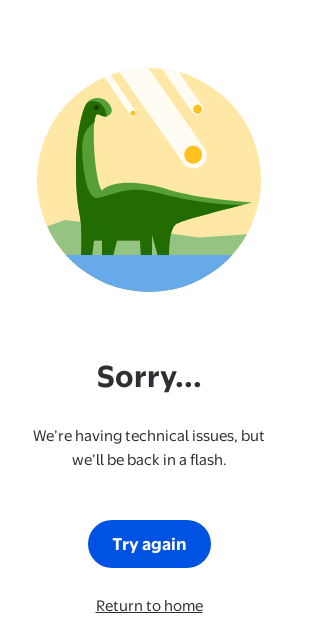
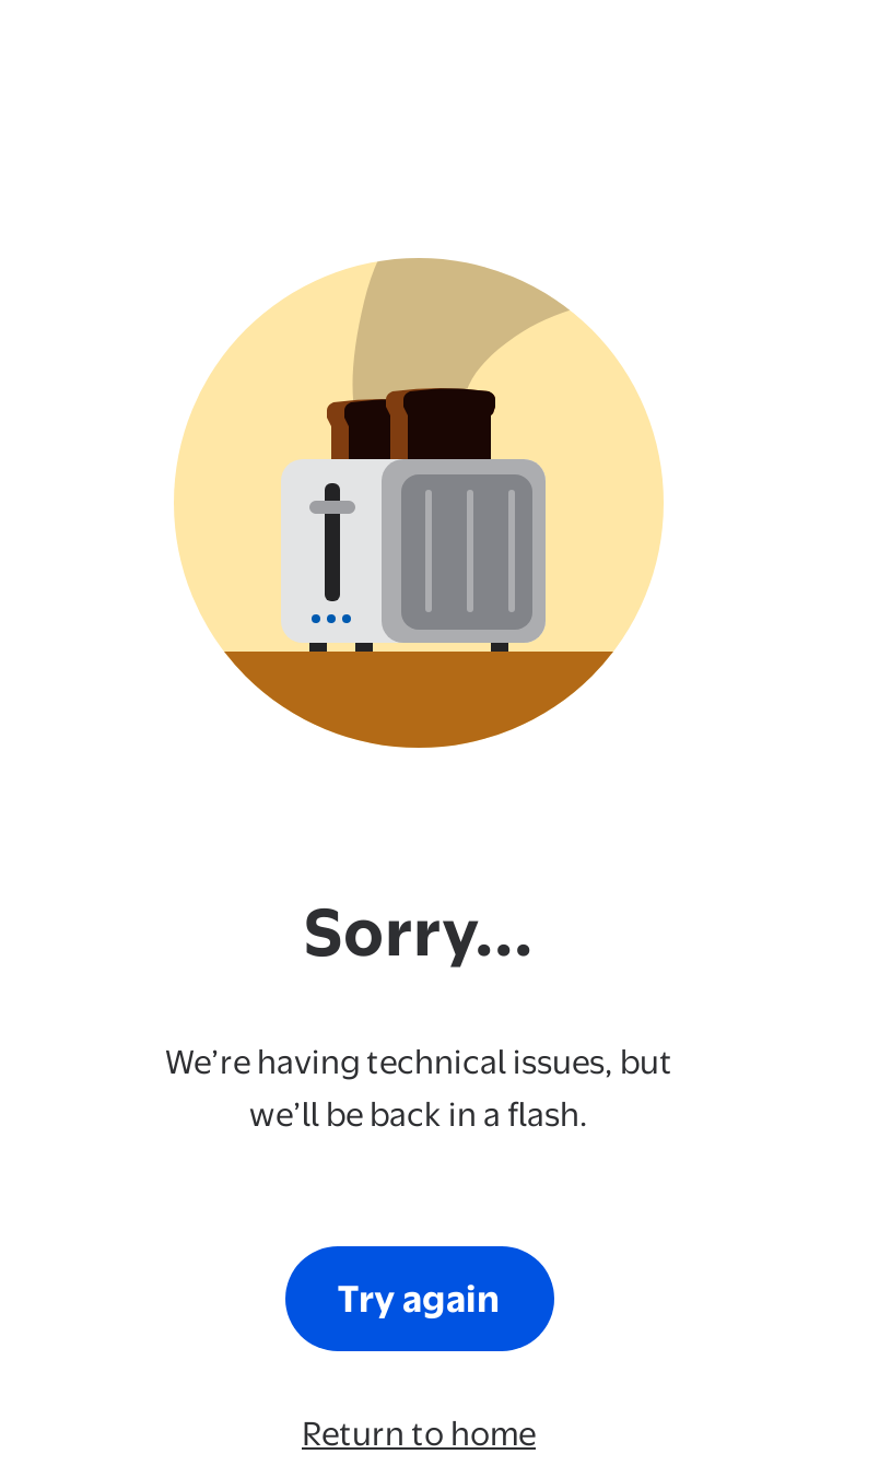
[47,69,251,293] [image] -> [198,258,635,750] [image]

